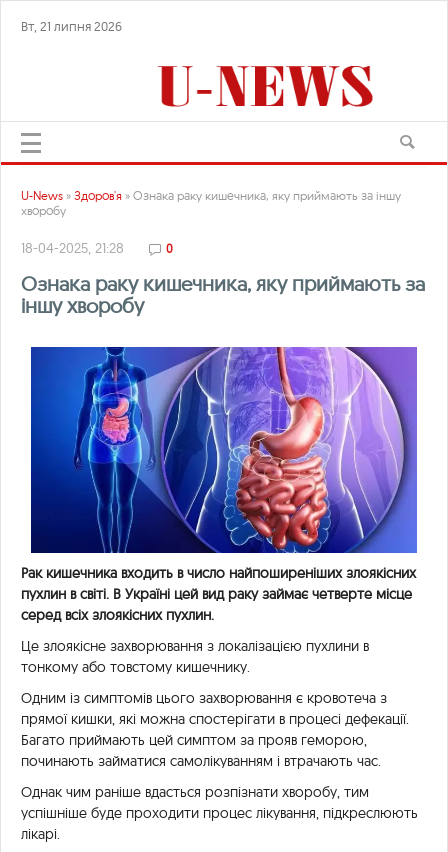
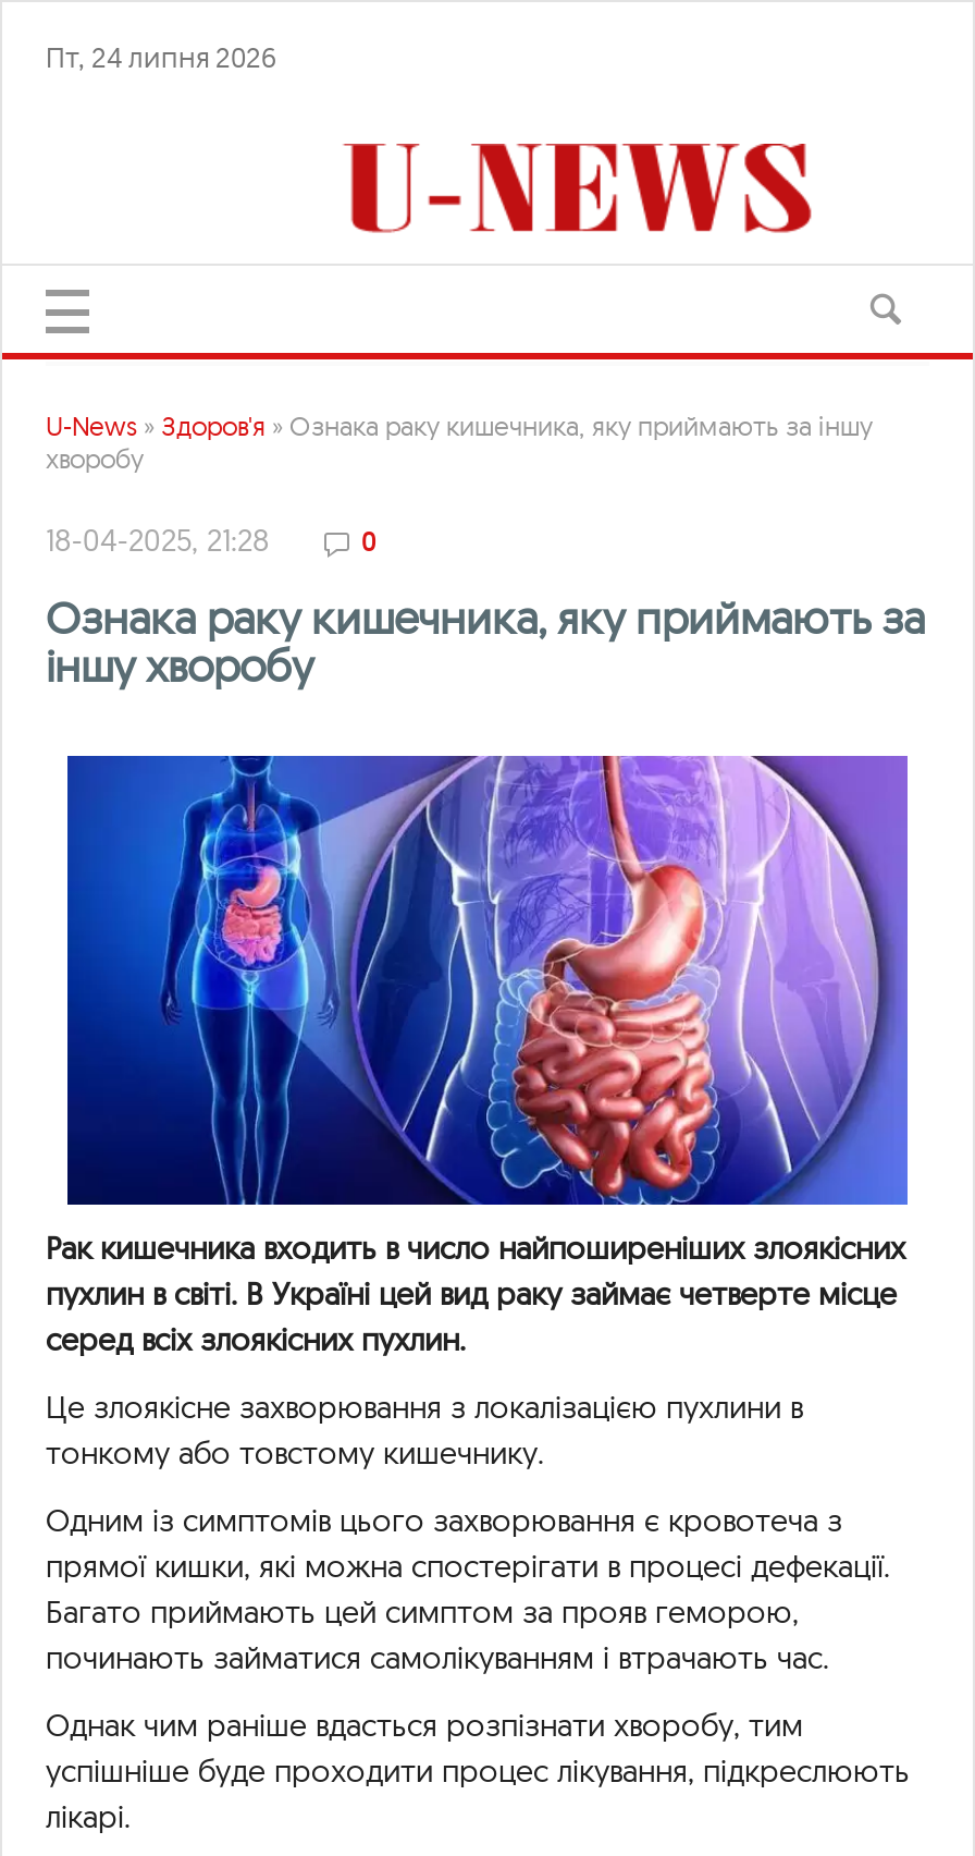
[21,18,122,34] Вт, 21 липня 2026 -> [46,39,276,74] Пт, 24 липня 2026

